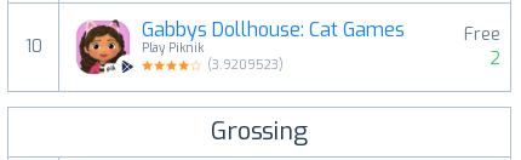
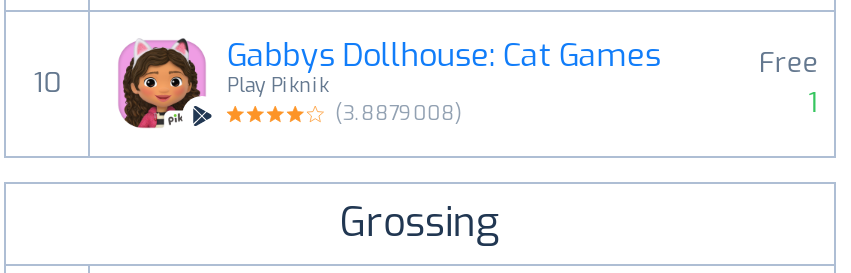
[490,47,500,70] 2 -> [808,84,818,122] 1
[208,57,284,73] (3.9209523) -> [335,100,463,126] (3.8879008)

